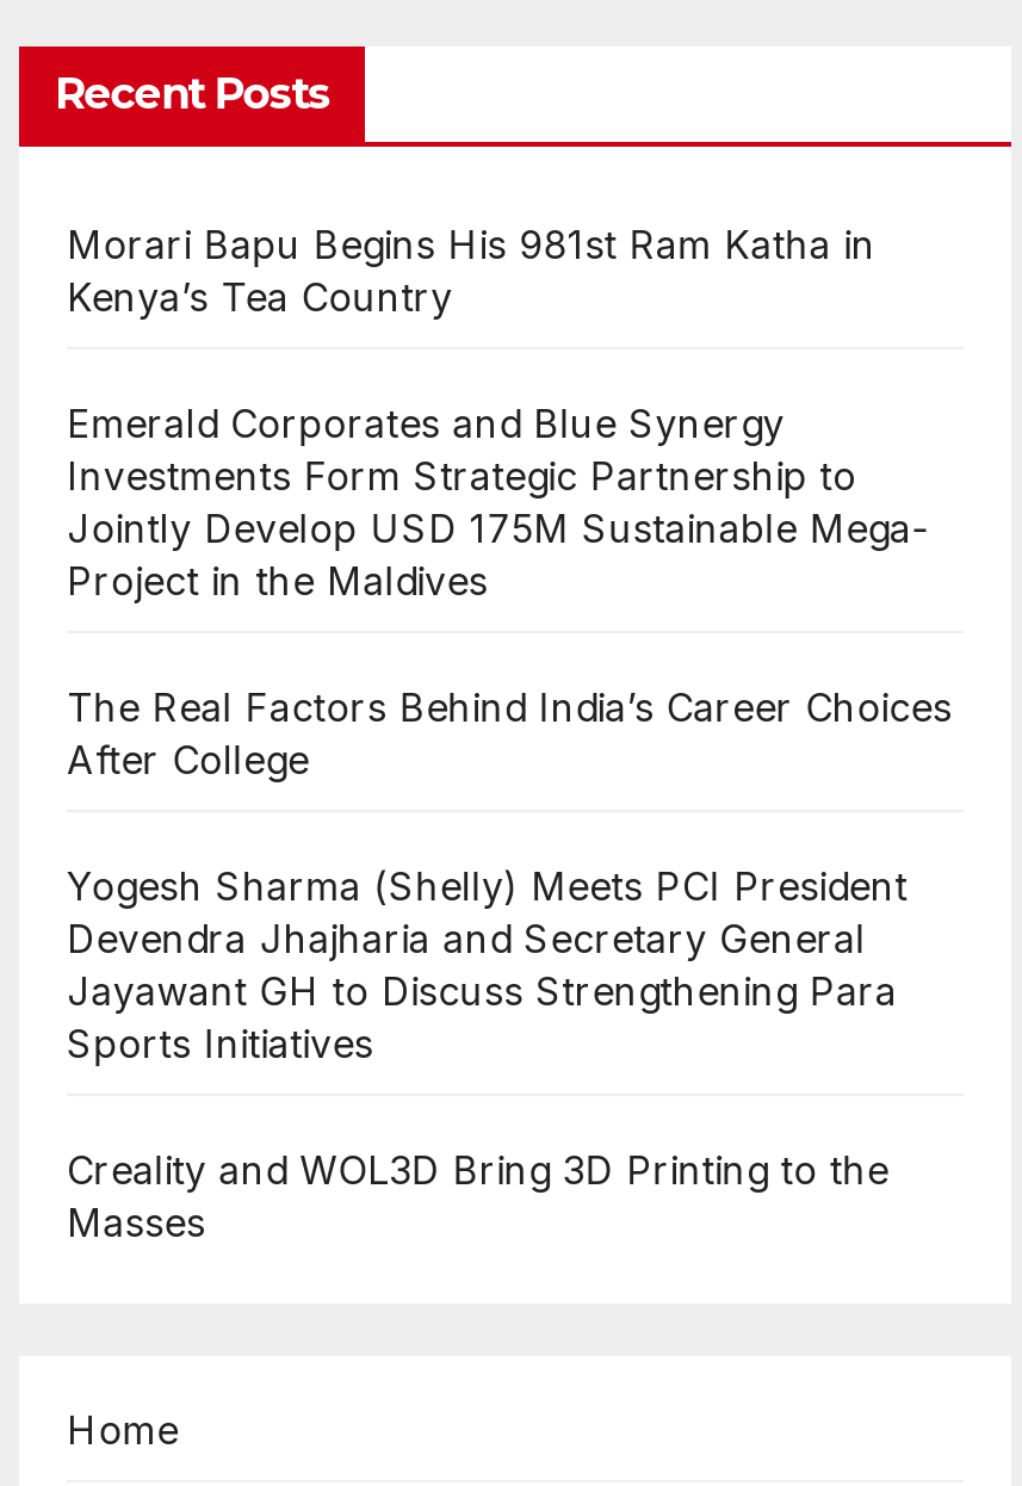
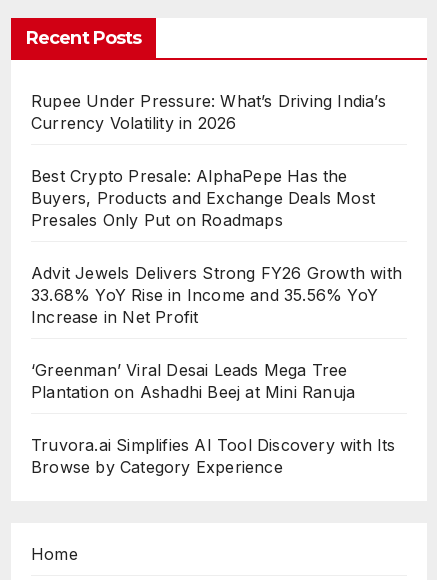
[67,222,876,322] Morari Bapu Begins His 981st Ram Katha in | Kenya’s Tea Country -> [31,91,386,133] Rupee Under Pressure: What’s Driving India’s | Currency Volatility in 2026
[67,401,929,606] Emerald Corporates and Blue Synergy | Investments Form Strategic Partnership to | Jointly Develop USD 175M Sustainable Mega- | Project in the Maldives -> [31,166,375,230] Best Crypto Presale: AlphaPepe Has the | Buyers, Products and Exchange Deals Most | Presales Only Put on Roadmaps
[67,685,952,785] The Real Factors Behind India’s Career Choices | After College -> [31,263,402,327] Advit Jewels Delivers Strong FY26 Growth with | 33.68% YoY Rise in Income and 35.56% YoY | Increase in Net Profit
[67,863,907,1069] Yogesh Sharma (Shelly) Meets PCI President | Devendra Jhajharia and Secretary General | Jayawant GH to Discuss Strengthening Para | Sports Initiatives -> [31,360,355,402] ‘Greenman’ Viral Desai Leads Mega Tree | Plantation on Ashadhi Beej at Mini Ranuja
[67,1147,889,1247] Creality and WOL3D Bring 3D Printing to the | Masses -> [31,435,396,477] Truvora.ai Simplifies AI Tool Discovery with Its | Browse by Category Experience

